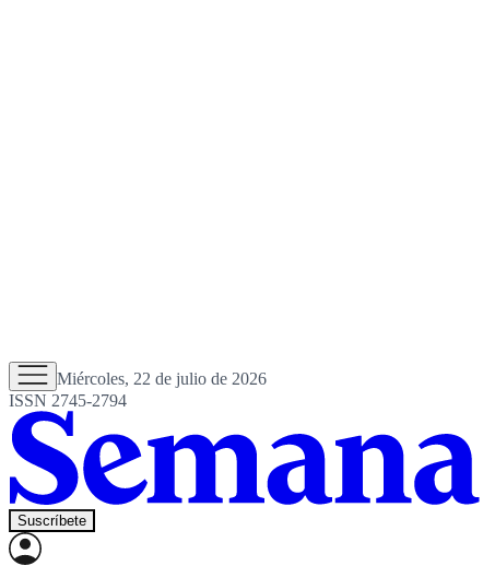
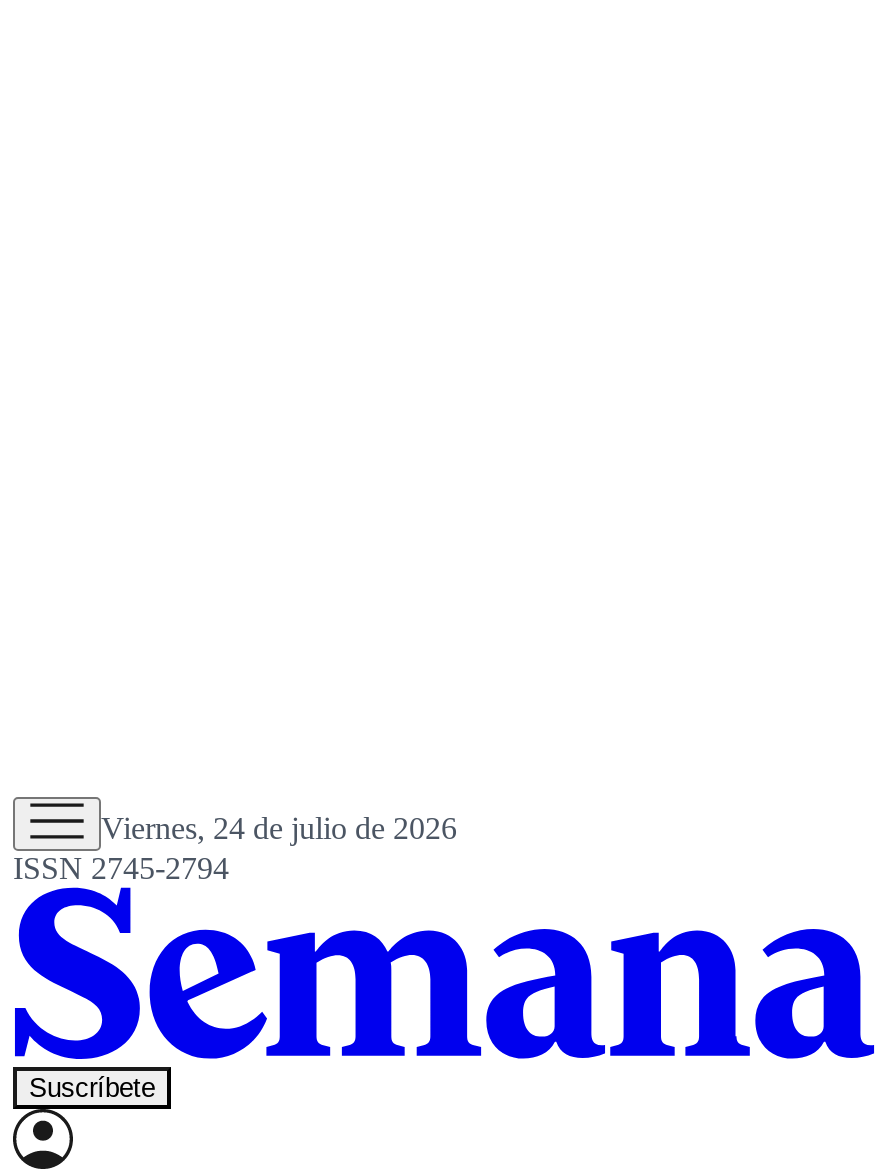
[57,369,267,388] Miércoles, 22 de julio de 2026 -> [101,811,457,845] Viernes, 24 de julio de 2026

